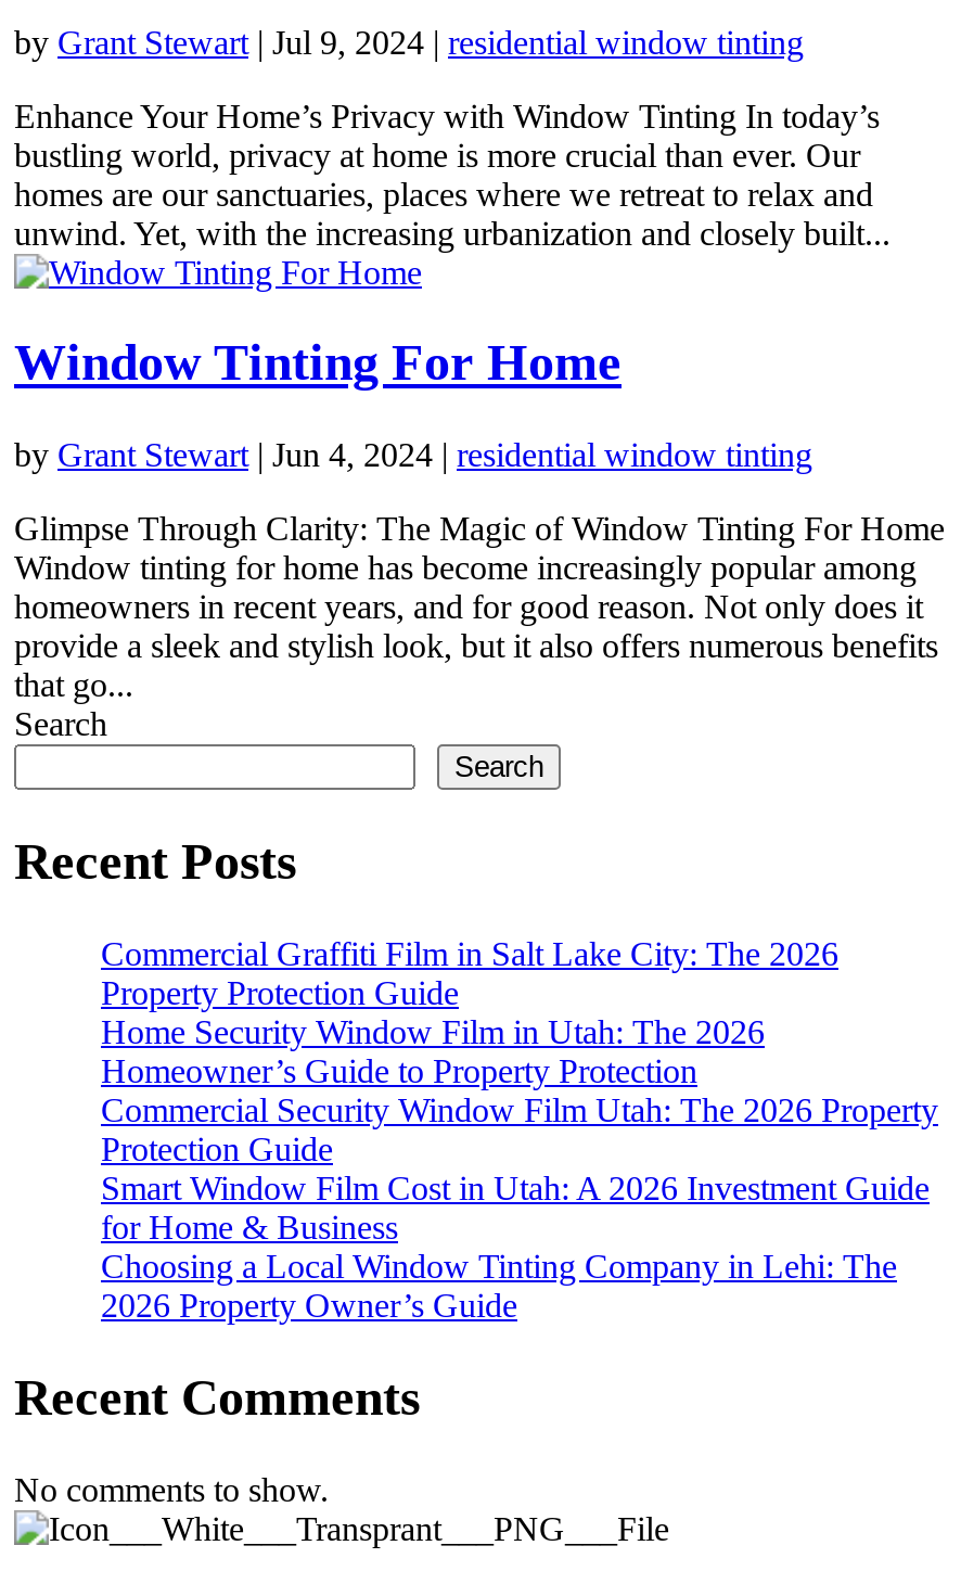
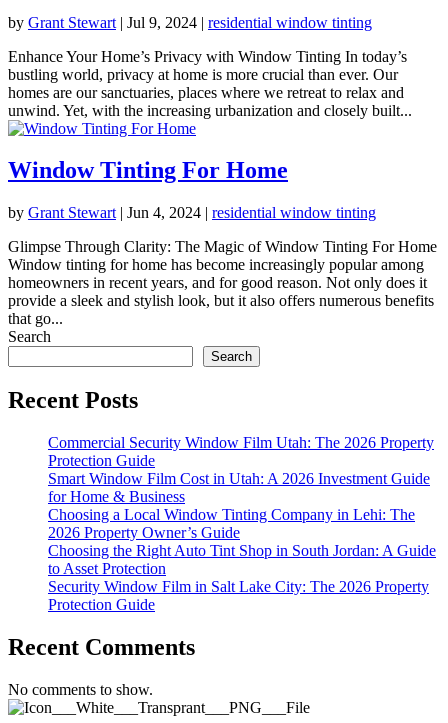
[101,935,838,1090] Commercial Graffiti Film in Salt Lake City: The 2026 | Property Protection Guide | Home Security Window Film in Utah: The 2026 | Homeowner’s Guide to Property Protection -> none
moved [101,1092,938,1324] -> [48,434,434,541]: Commercial Security Window Film Utah: The 2026 Property | Protection Guide | Smart Window Film Cost in Utah: A 2026 Investment Guide | for Home & Business | Choosing a Local Window Tinting Company in Lehi: The | 2026 Property Owner’s Guide
none -> [48,542,436,613] Choosing the Right Auto Tint Shop in South Jordan: A Guide | to Asset Protection | Security Window Film in Salt Lake City: The 2026 Property | Protection Guide

